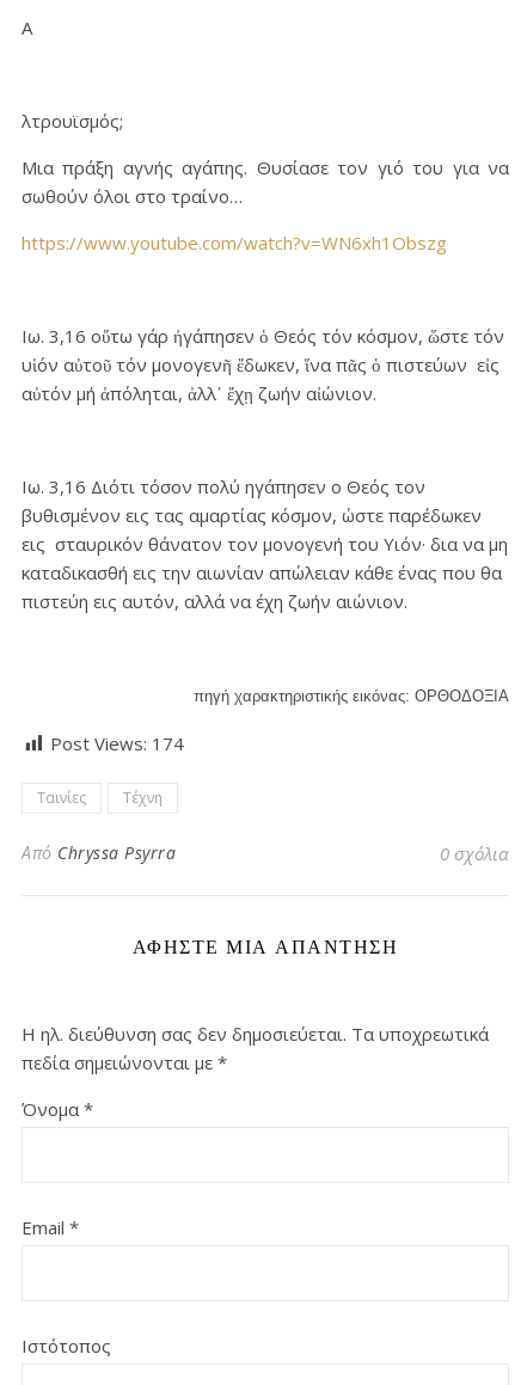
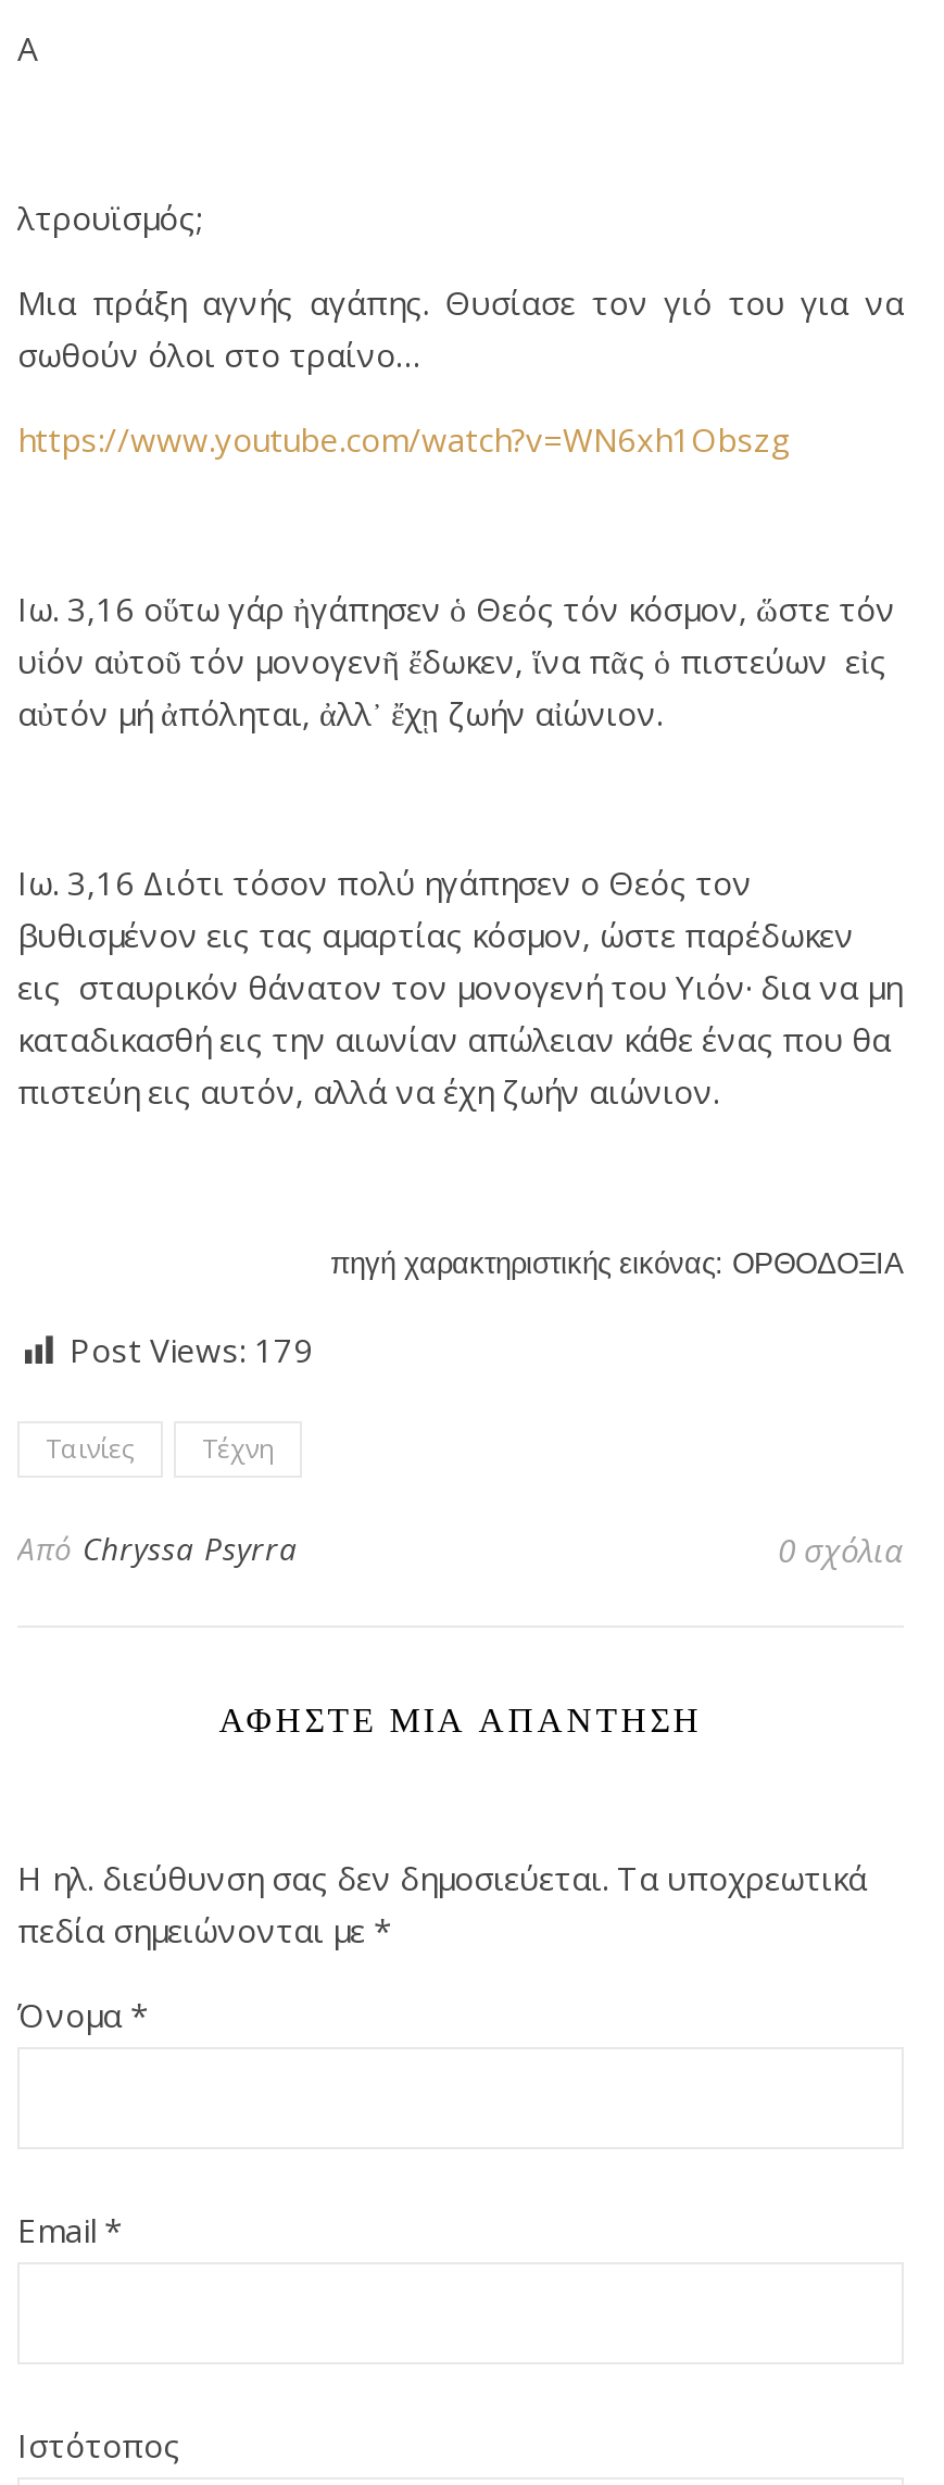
[50,731,184,755] Post Views: 174 -> [70,1328,313,1371] Post Views: 179

